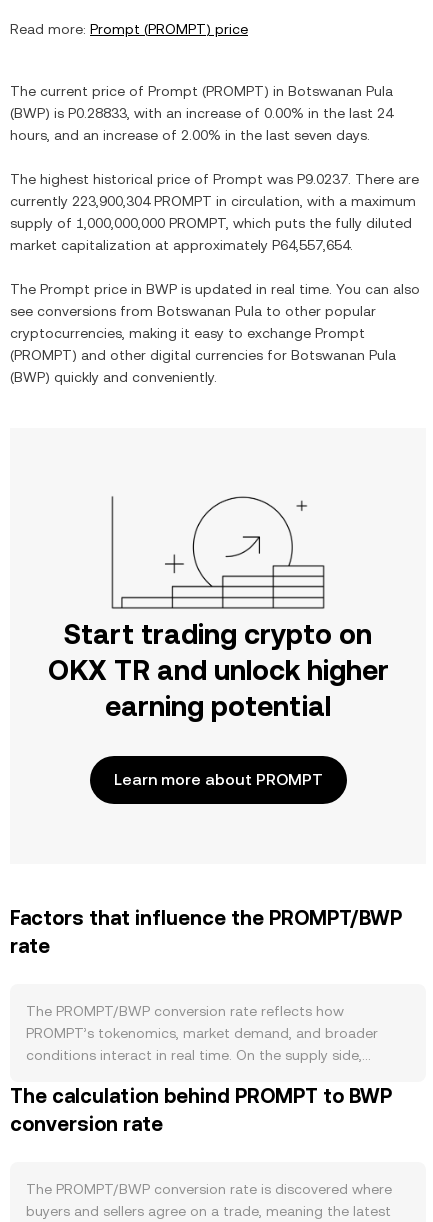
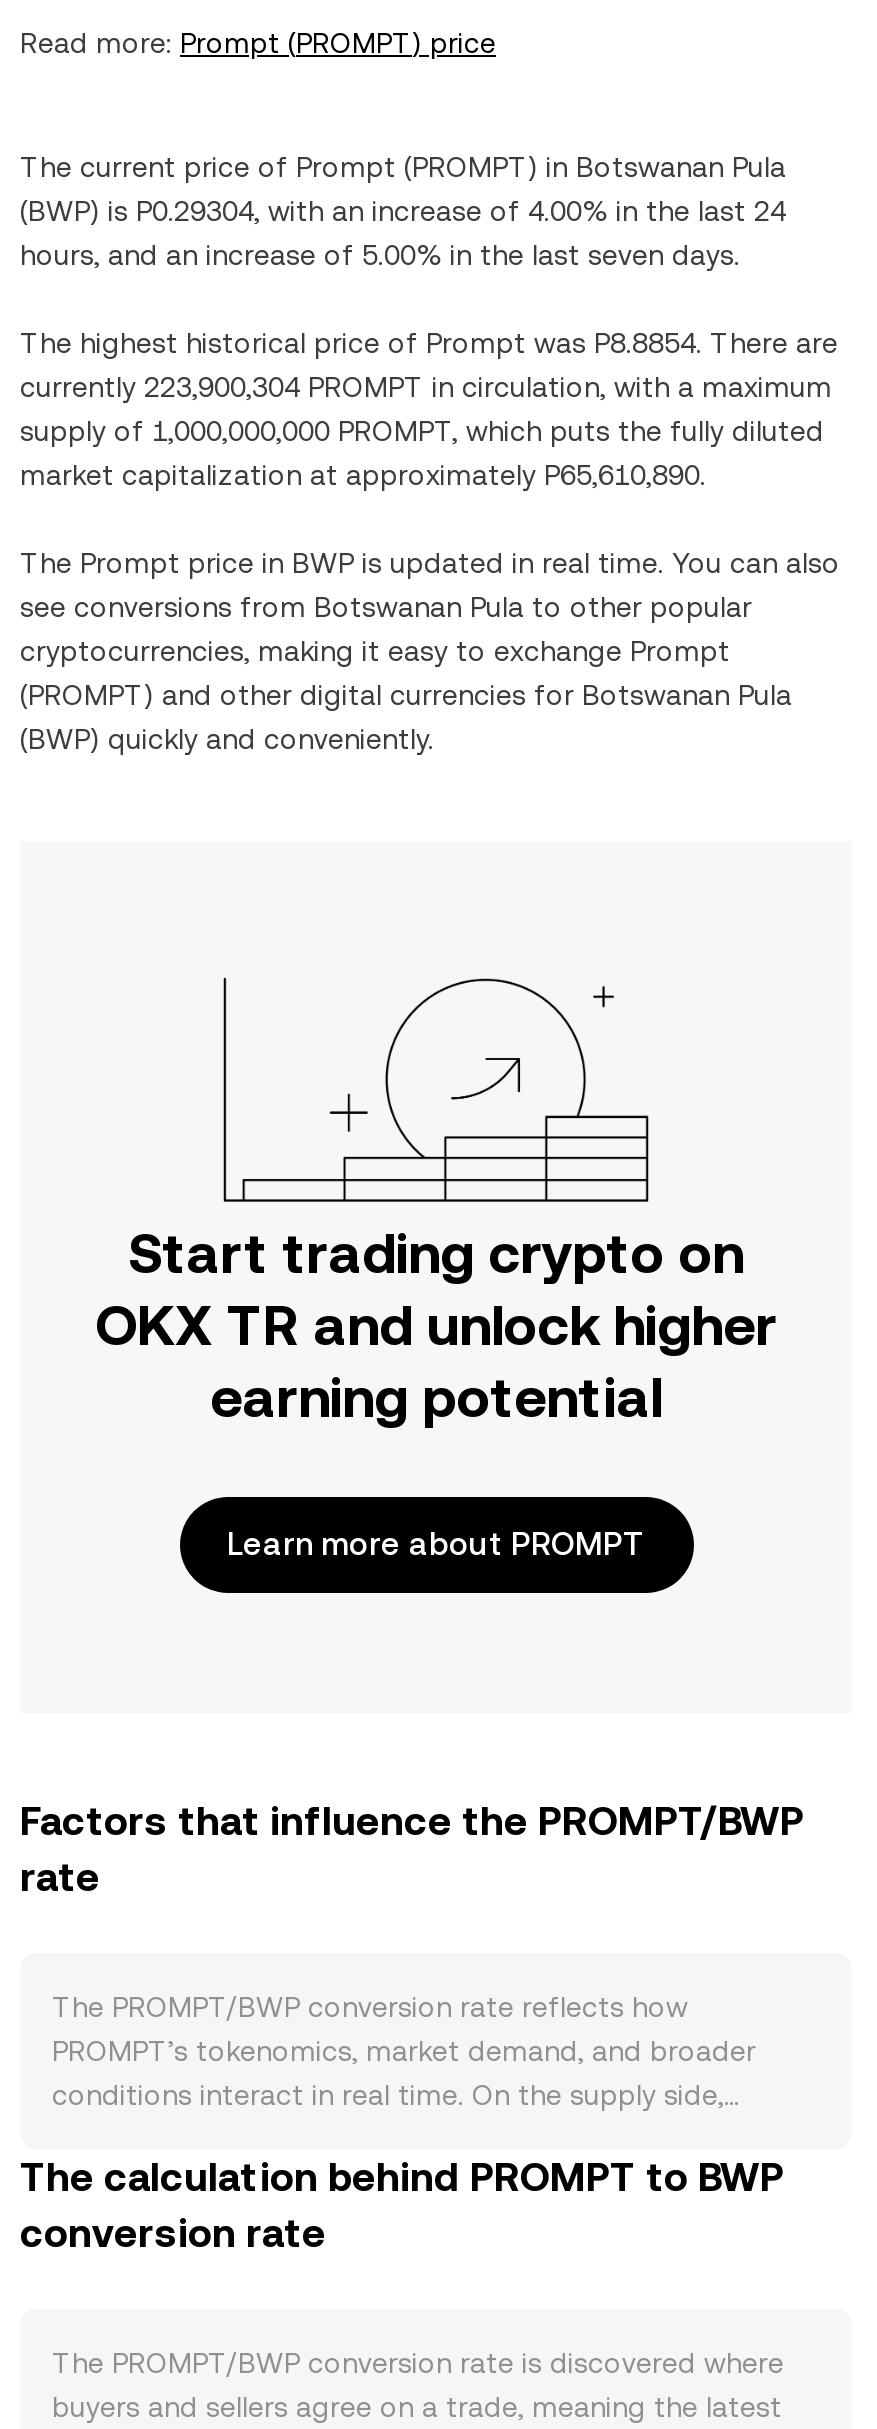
[10,105,393,121] (BWP) is P0.28833, with an increase of 0.00% in the last 24 -> [20,195,786,227] (BWP) is P0.29304, with an increase of 4.00% in the last 24
[10,127,370,143] hours, and an increase of 2.00% in the last seven days. -> [20,239,740,271] hours, and an increase of 5.00% in the last seven days.
[10,171,419,187] The highest historical price of Prompt was P9.0237. There are -> [20,327,838,359] The highest historical price of Prompt was P8.8854. There are
[10,237,353,253] market capitalization at approximately P64,557,654. -> [20,459,706,491] market capitalization at approximately P65,610,890.

